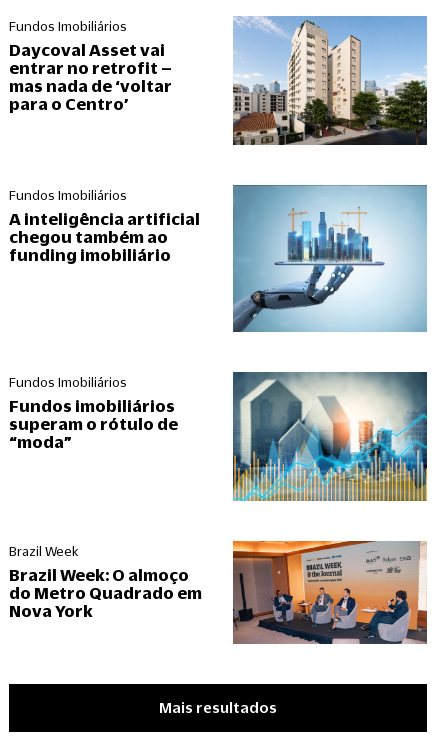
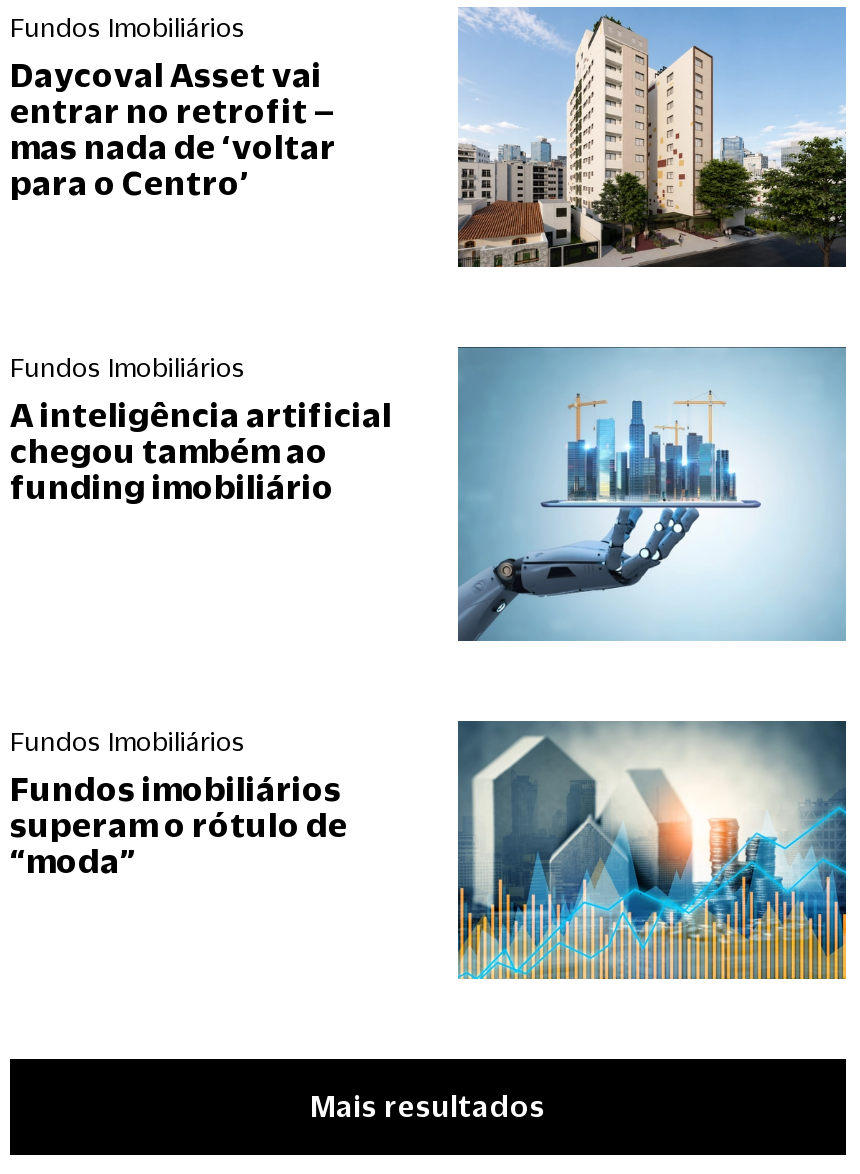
[9,540,428,645] [image] | Brazil Week | Brazil Week: O almoço | do Metro Quadrado em | Nova York -> none

